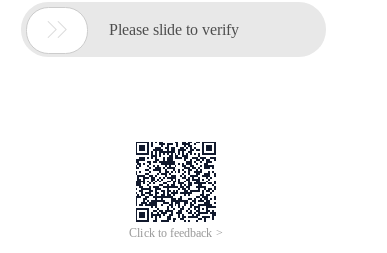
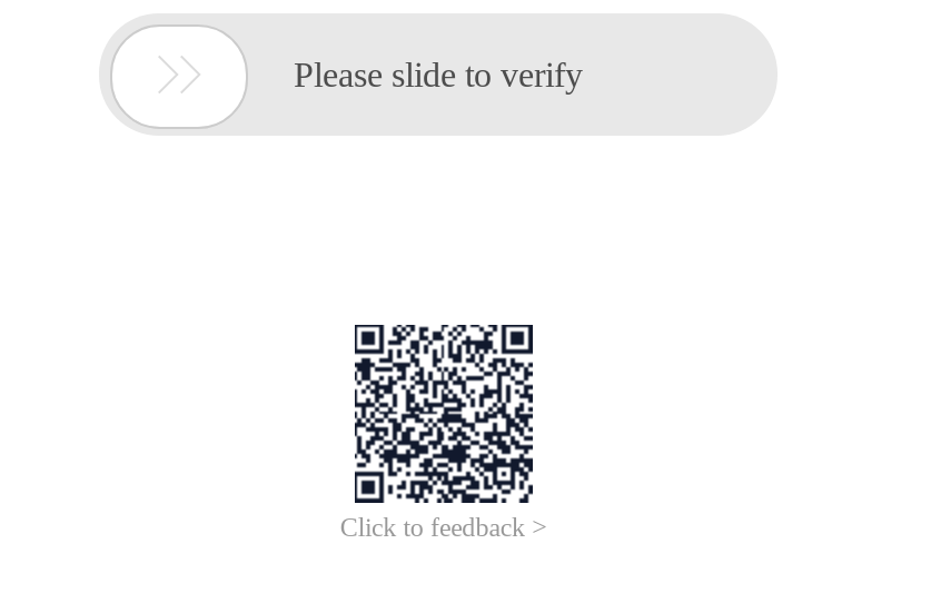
[136,142,216,223] [image] -> [353,325,535,505] [image]

